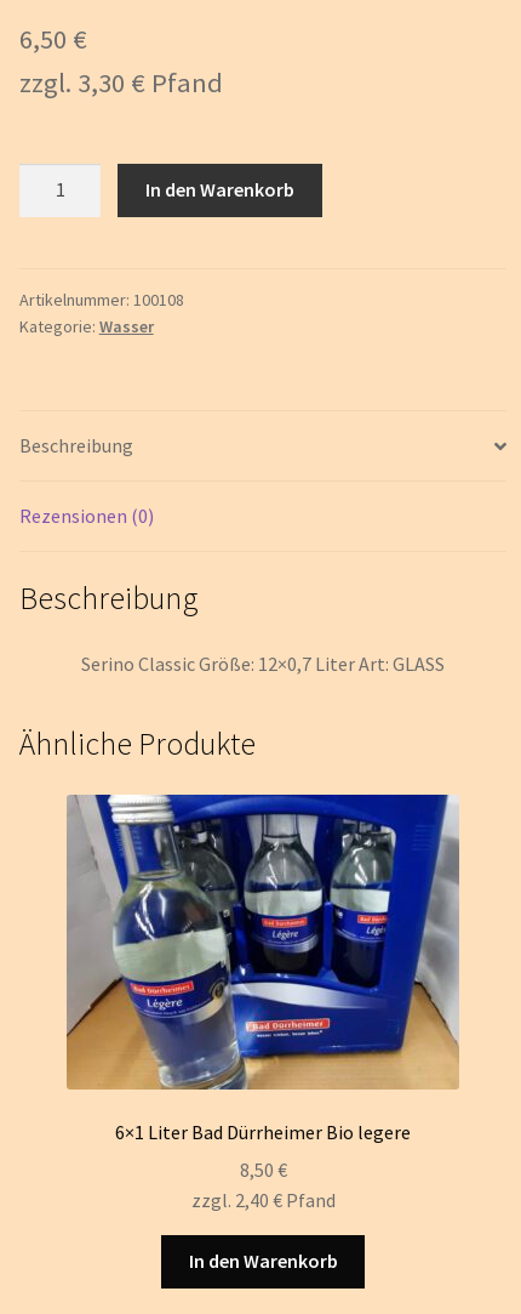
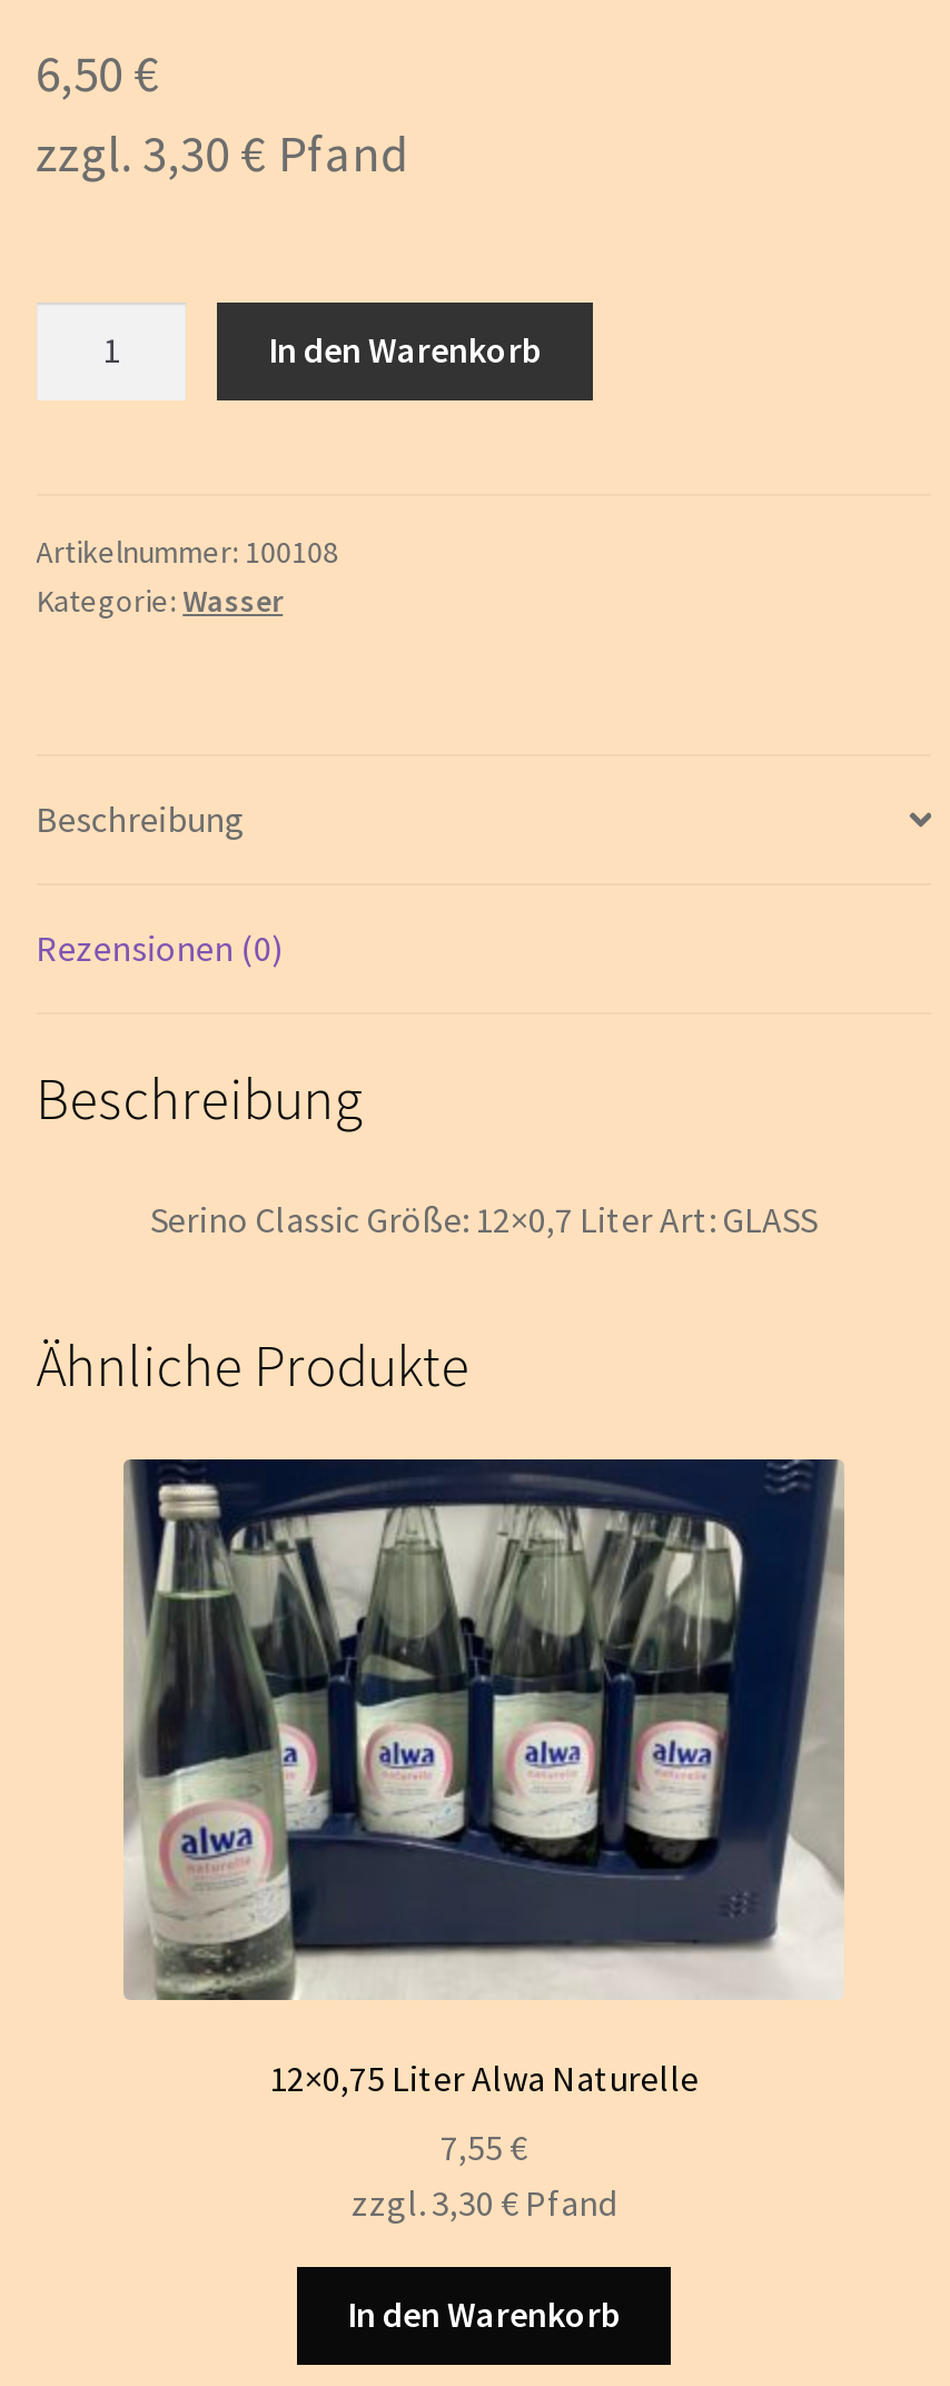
[65,793,459,1144] [image] | 6×1 Liter Bad Dürrheimer Bio legere -> [123,1457,844,2100] [image] | 12×0,75 Liter Alwa Naturelle
[191,1157,335,1212] 8,50 € | zzgl. 2,40 €Pfand -> [352,2124,616,2224] 7,55 € | zzgl. 3,30 €Pfand

